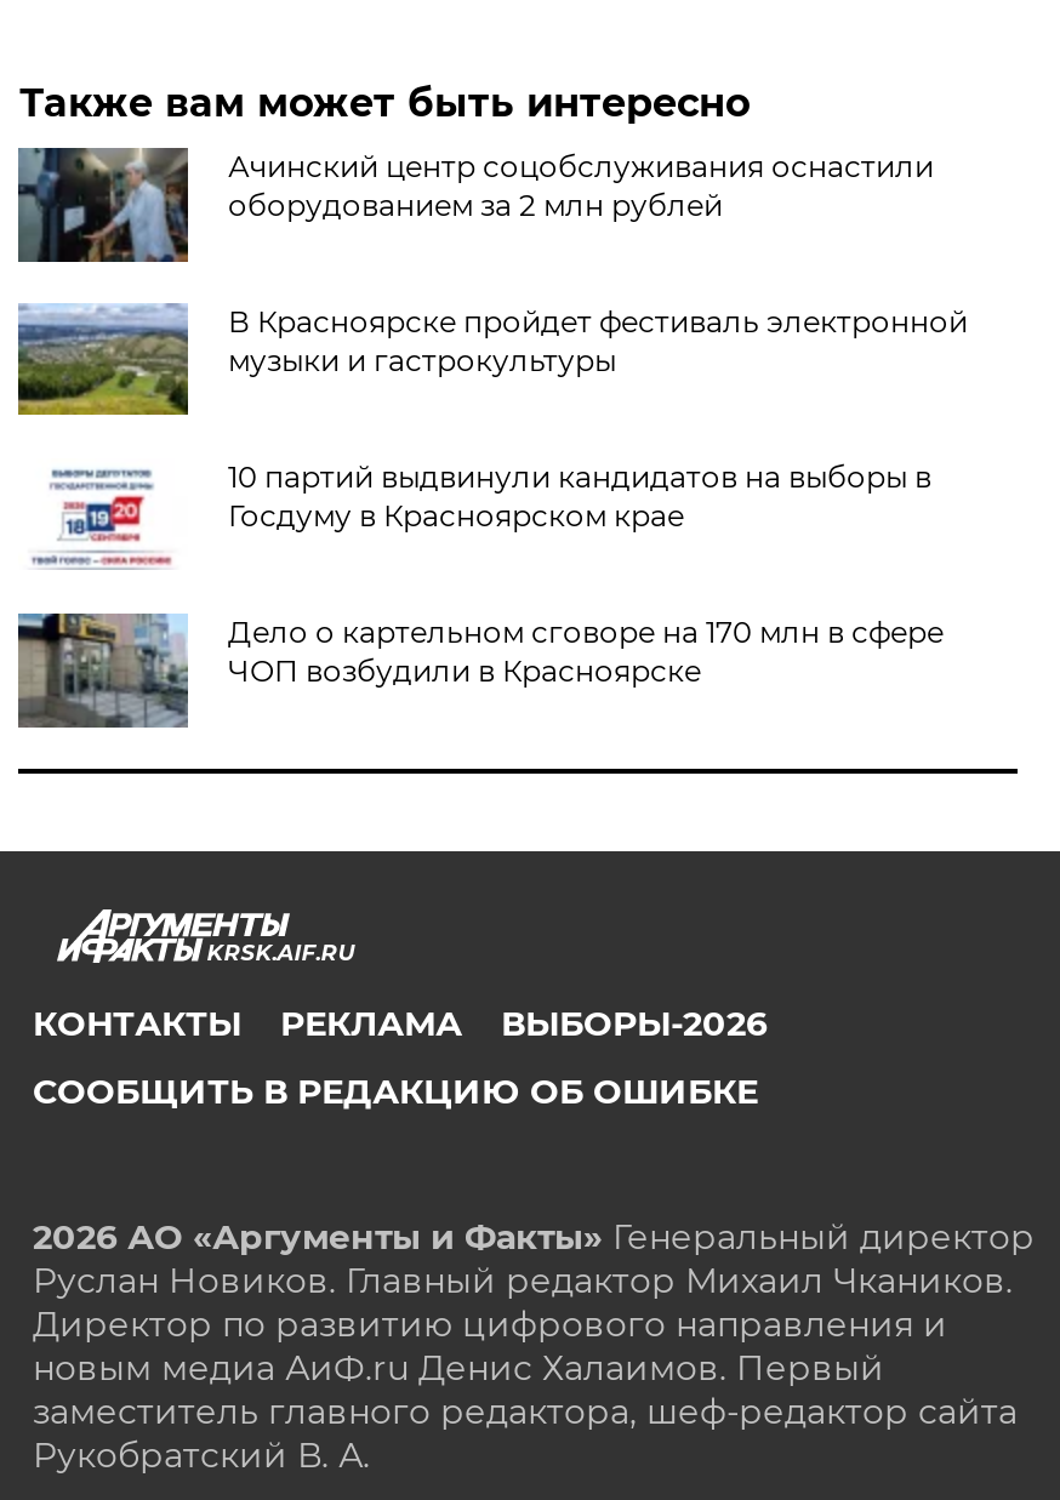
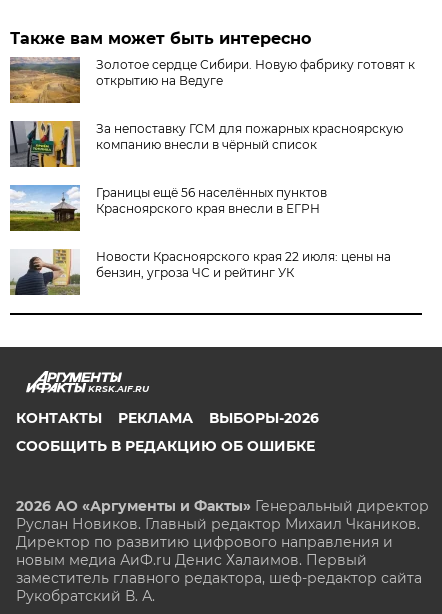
[16,146,934,264] [image] | Ачинский центр соцобслуживания оснастили | оборудованием за 2 млн рублей -> [9,57,415,104] [image] | Золотое сердце Сибири. Новую фабрику готовят к | открытию на Ведуге
[16,301,968,417] [image] | В Красноярске пройдет фестиваль электронной | музыки и гастрокультуры -> [9,120,403,168] [image] | За непоставку ГСМ для пожарных красноярскую | компанию внесли в чёрный список
[18,458,931,570] [image] | 10 партий выдвинули кандидатов на выборы в | Госдуму в Красноярском крае -> [9,184,327,232] [image] | Границы ещё 56 населённых пунктов | Красноярского края внесли в ЕГРН
[16,611,943,728] [image] | Дело о картельном сговоре на 170 млн в сфере | ЧОП возбудили в Красноярске -> [10,248,391,296] [image] | Новости Красноярского края 22 июля: цены на | бензин, угроза ЧС и рейтинг УК

